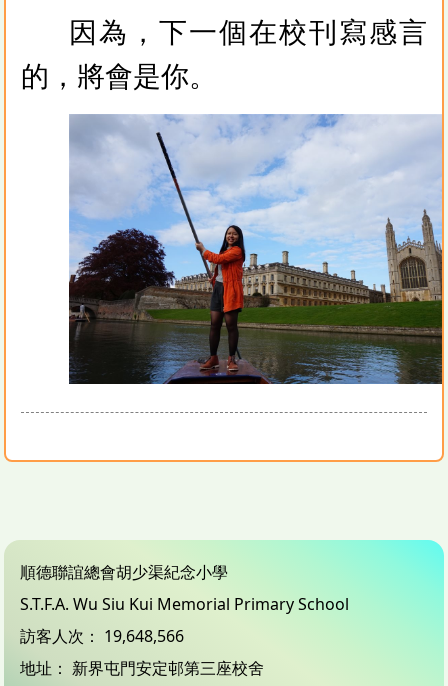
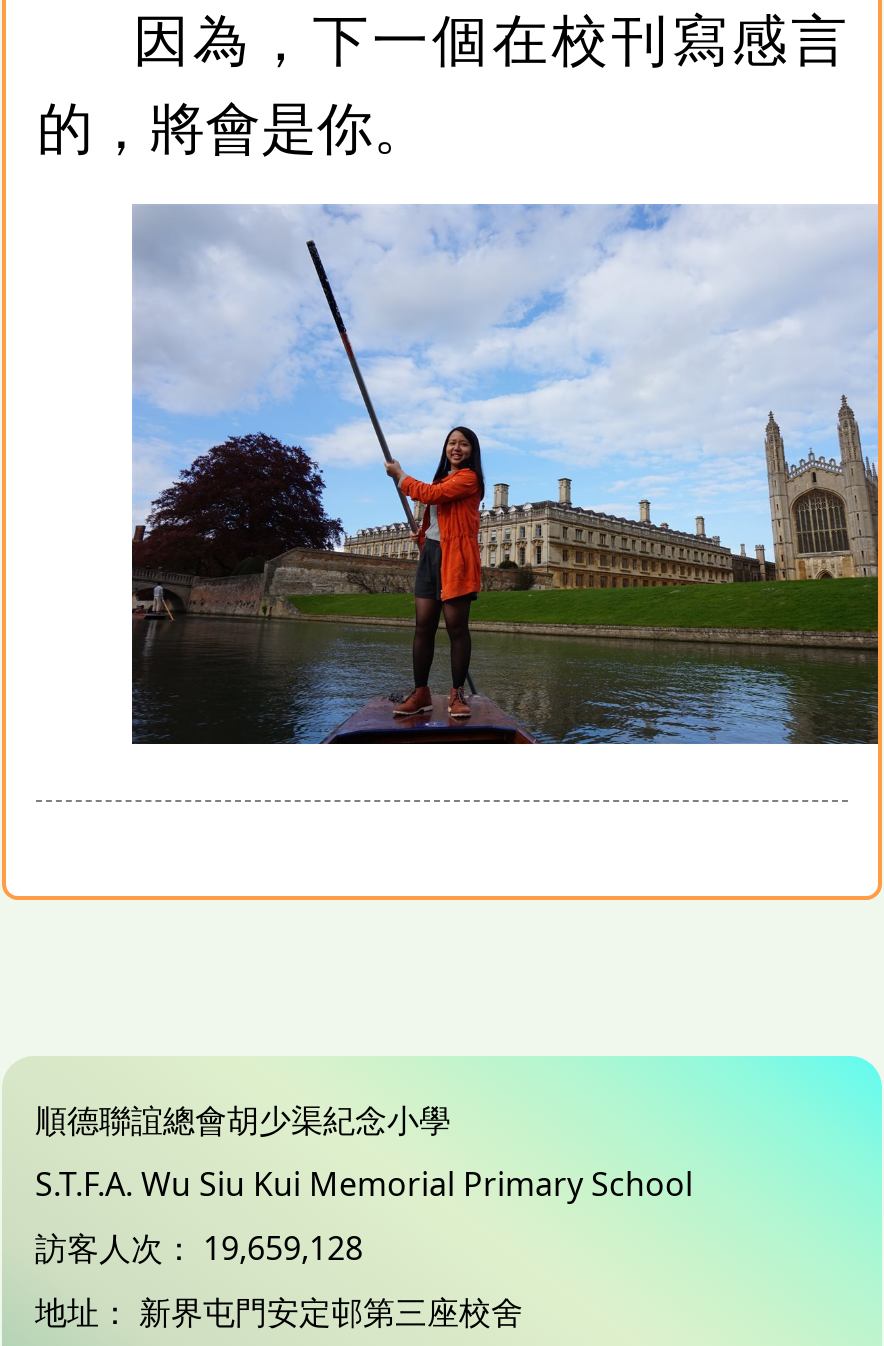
[20,625,184,647] 訪客人次： 19,648,566 -> [35,1225,363,1269] 訪客人次： 19,659,128

